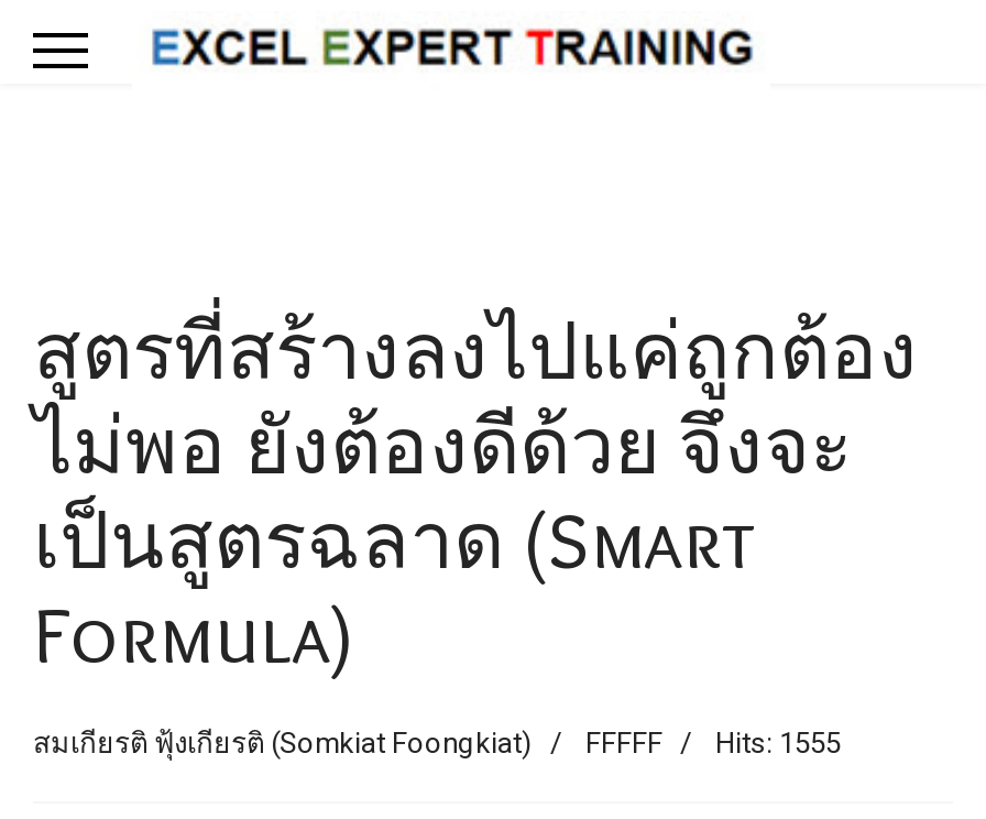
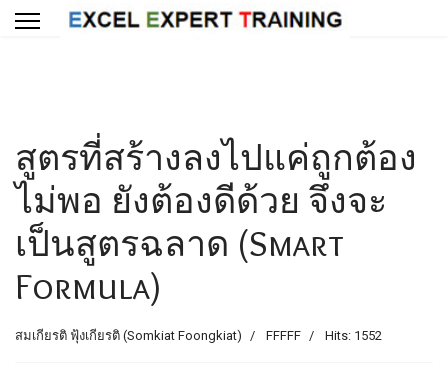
[33,727,841,760] สมเกียรติ ฟุ้งเกียรติ (Somkiat Foongkiat) FFFFF Hits: 1555 -> [15,328,382,343] สมเกียรติ ฟุ้งเกียรติ (Somkiat Foongkiat) FFFFF Hits: 1552

